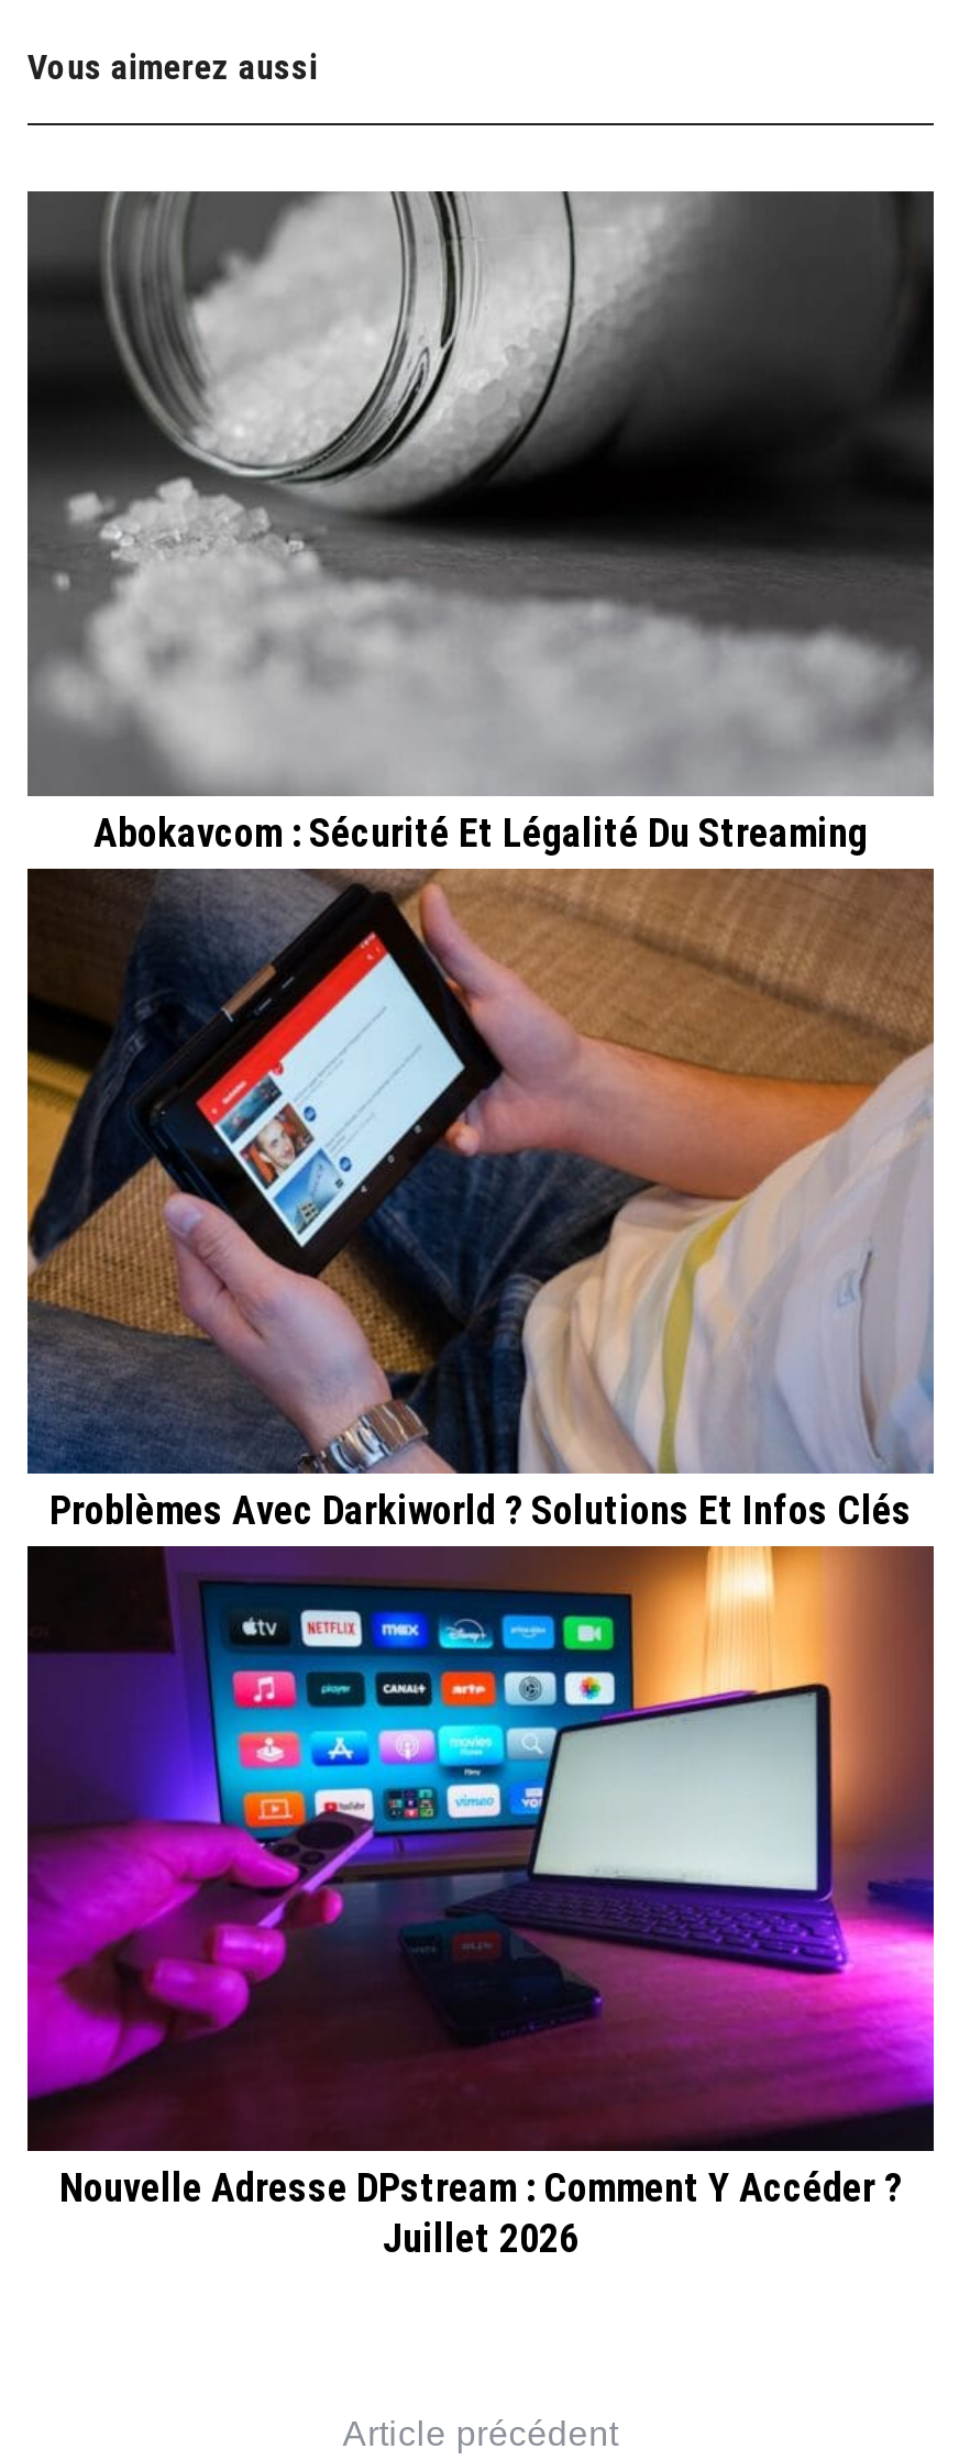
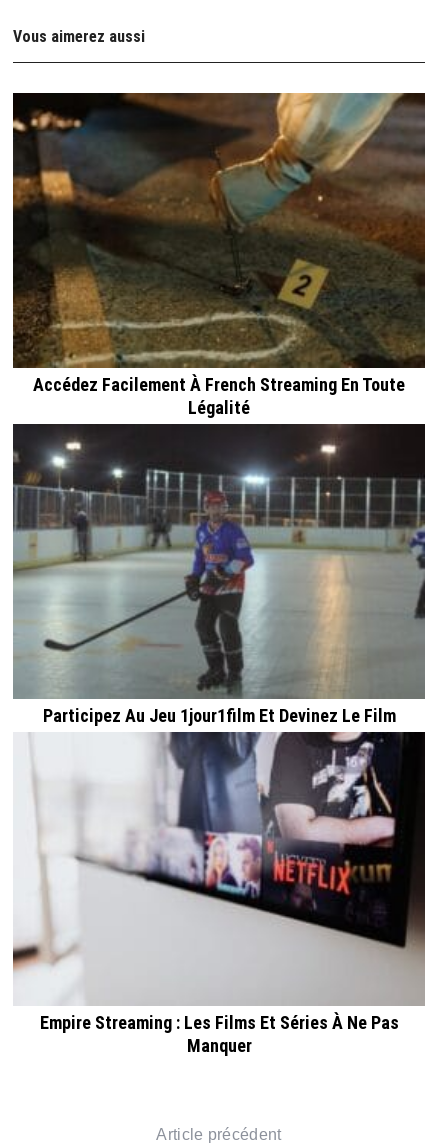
[27,191,934,855] [image] | Abokavcom : Sécurité Et Légalité Du Streaming -> [13,93,425,418] [image] | Accédez Facilement À French Streaming En Toute | Légalité
[25,867,936,1533] [image] | Problèmes Avec Darkiworld ? Solutions Et Infos Clés -> [12,423,426,725] [image] | Participez Au Jeu 1jour1film Et Devinez Le Film
[25,1551,936,2261] [image] | Nouvelle Adresse DPstream : Comment Y Accéder ? | Juillet 2026 -> [12,733,426,1056] [image] | Empire Streaming : Les Films Et Séries À Ne Pas | Manquer

